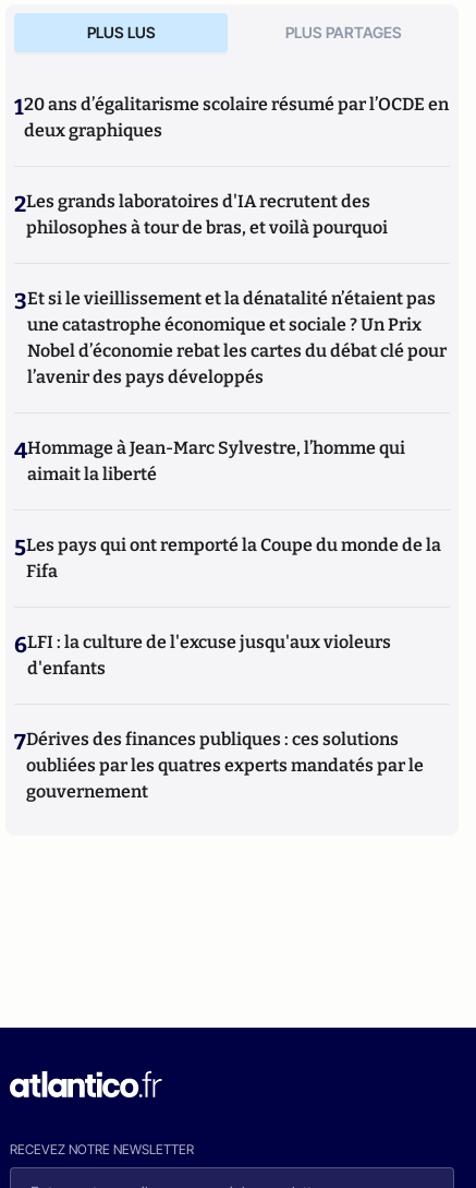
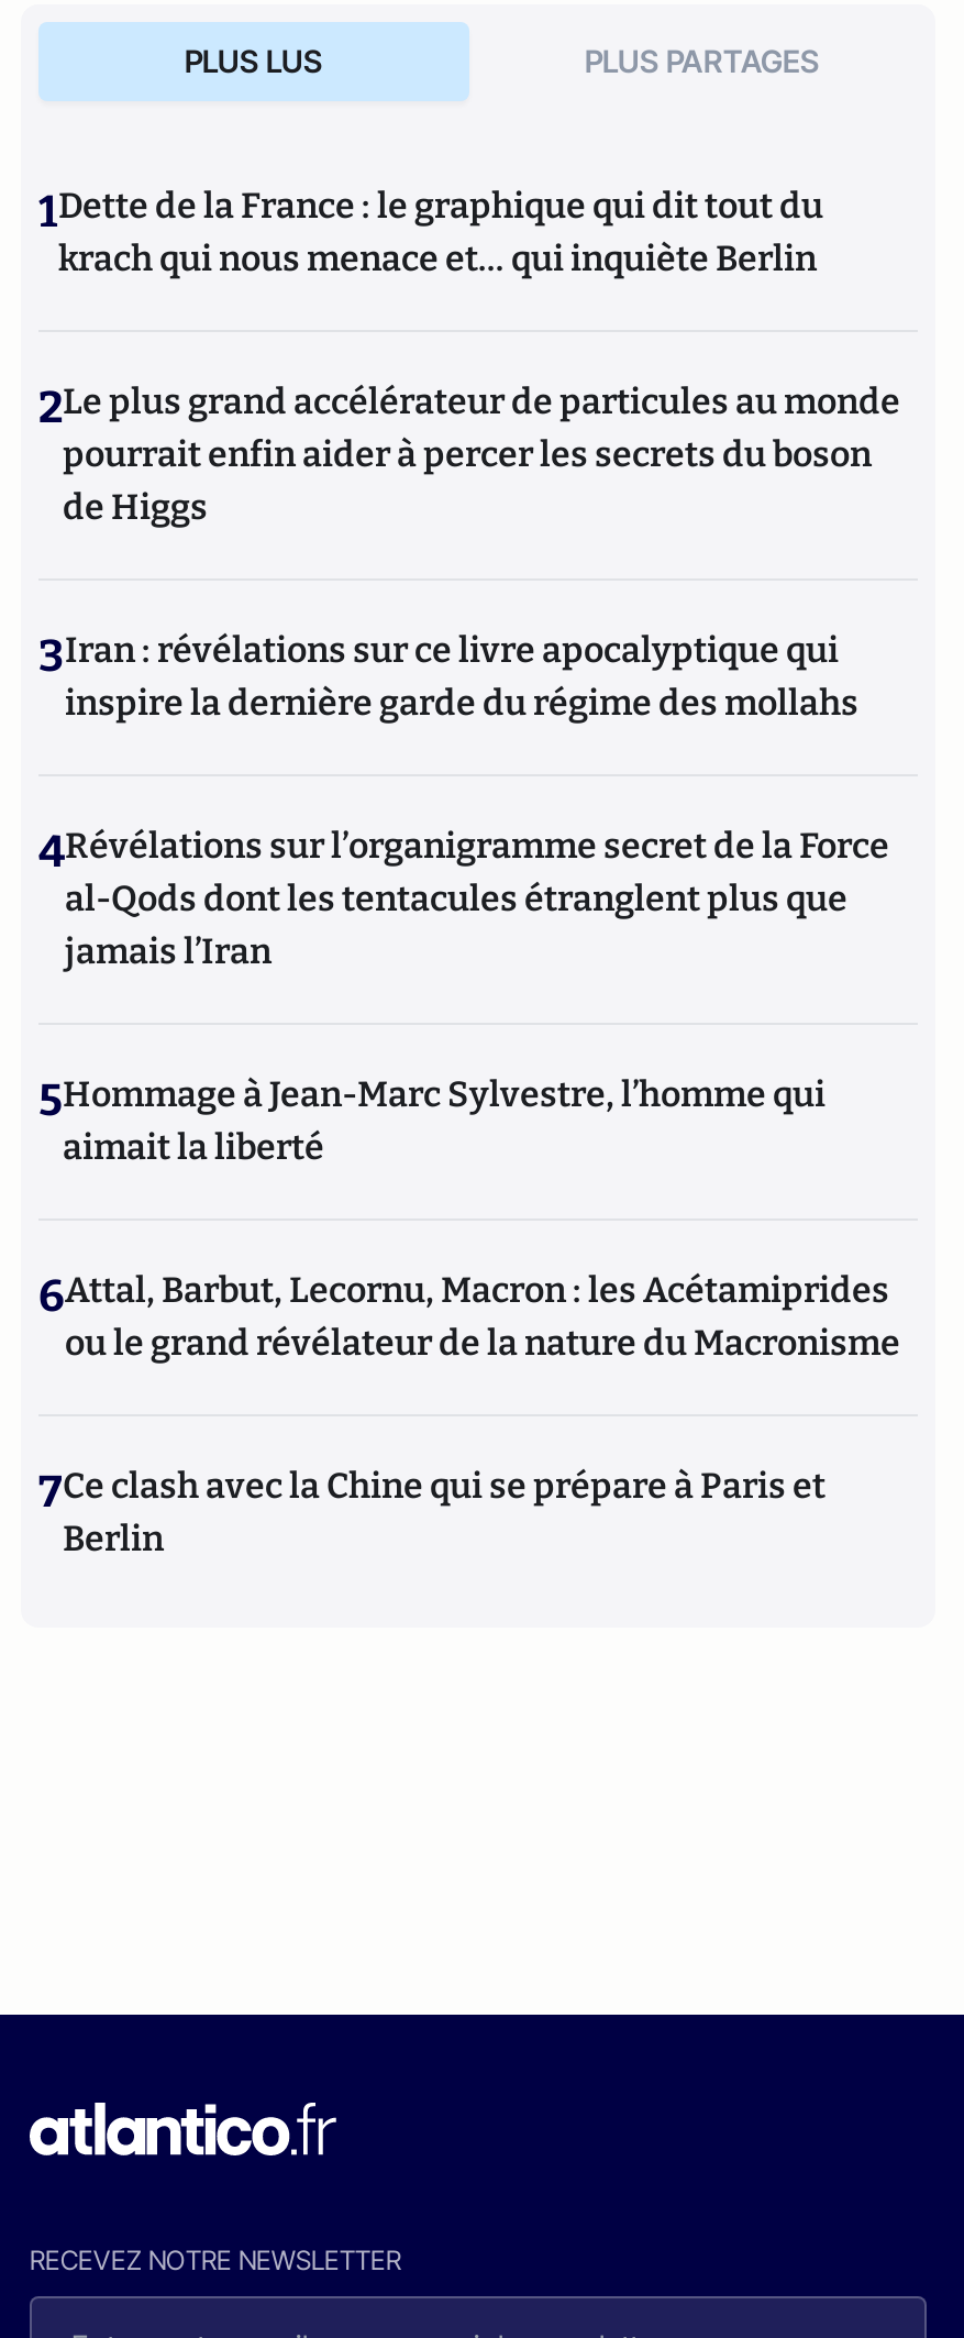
[14,93,449,463] 120 ans d’égalitarisme scolaire résumé par l’OCDE en | deux graphiques | 2Les grands laboratoires d'IA recrutent des | philosophes à tour de bras, et voilà pourquoi | 3Et si le vieillissement et la dénatalité n’étaient pas | une catastrophe économique et sociale ? Un Prix | Nobel d’économie rebat les cartes du débat clé pour | l’avenir des pays développés | 4Hommage à Jean-Marc Sylvestre, l’homme qui -> [38,184,900,1125] 1Dette de la France : le graphique qui dit tout du | krach qui nous menace et… qui inquiète Berlin | 2Le plus grand accélérateur de particules au monde | pourrait enfin aider à percer les secrets du boson | de Higgs | 3Iran : révélations sur ce livre apocalyptique qui | inspire la dernière garde du régime des mollahs | 4Révélations sur l’organigramme secret de la Force | al-Qods dont les tentacules étranglent plus que | jamais l’Iran | 5Hommage à Jean-Marc Sylvestre, l’homme qui
moved [27,463,157,484] -> [63,1125,324,1167]: aimait la liberté
[14,534,441,801] 5Les pays qui ont remporté la Coupe du monde de la | Fifa | 6LFI : la culture de l'excuse jusqu'aux violeurs | d'enfants | 7Dérives des finances publiques : ces solutions | oubliées par les quatres experts mandatés par le | gouvernement -> [38,1268,900,1559] 6Attal, Barbut, Lecornu, Macron : les Acétamiprides | ou le grand révélateur de la nature du Macronisme | 7Ce clash avec la Chine qui se prépare à Paris et | Berlin

